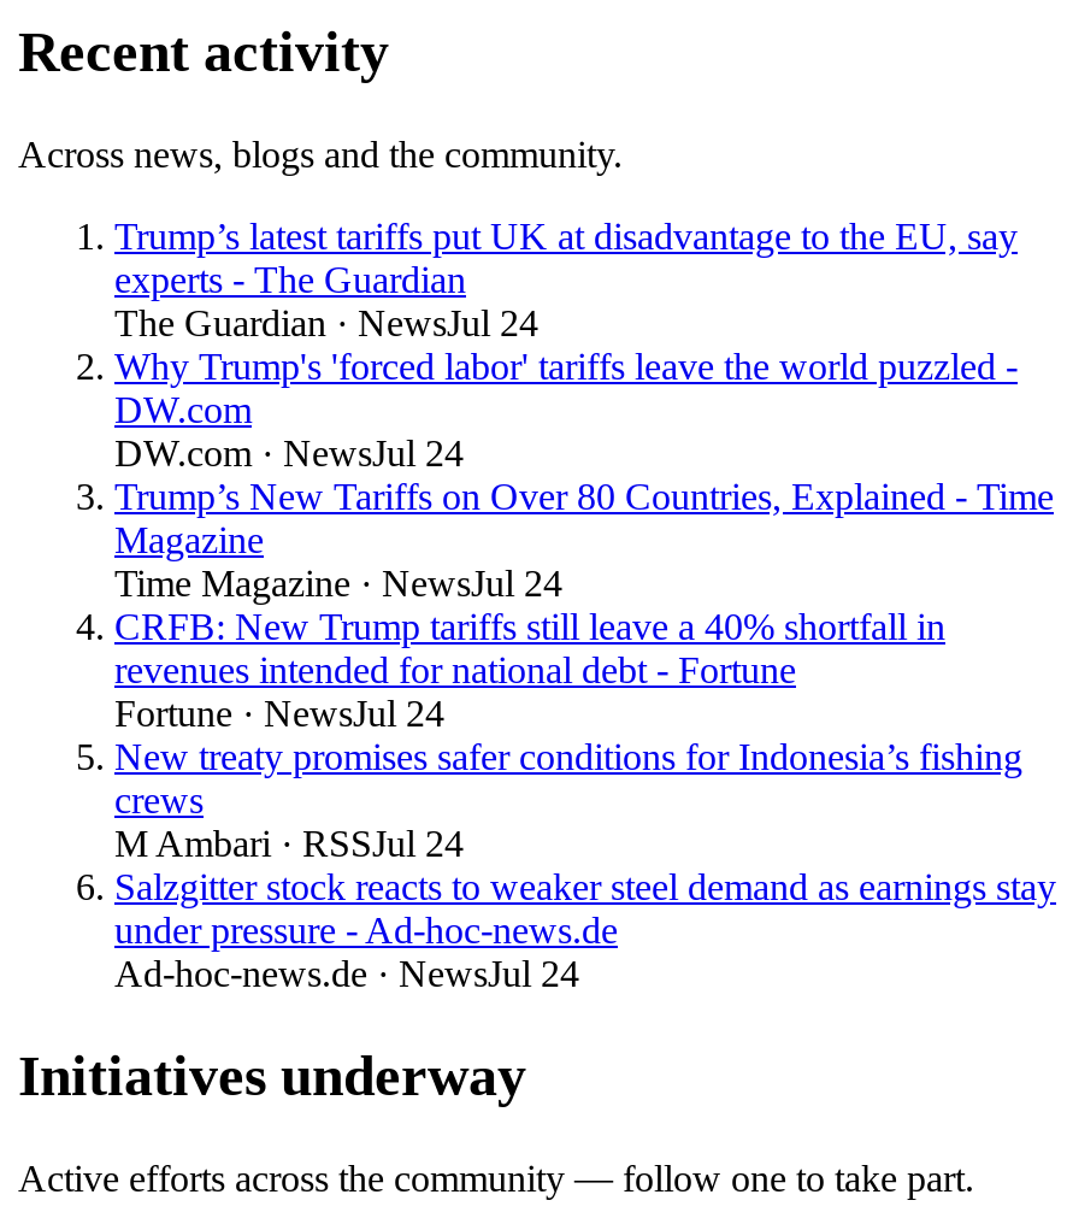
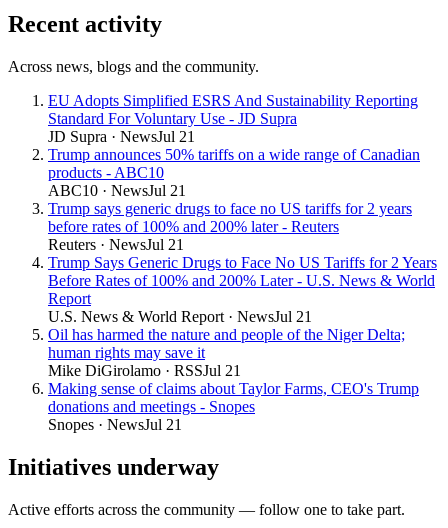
[114,215,1056,993] Trump’s latest tariffs put UK at disadvantage to the EU, say | experts - The Guardian | The Guardian · NewsJul 24 | Why Trump's 'forced labor' tariffs leave the world puzzled - | DW.com | DW.com · NewsJul 24 | Trump’s New Tariffs on Over 80 Countries, Explained - Time | Magazine | Time Magazine · NewsJul 24 | CRFB: New Trump tariffs still leave a 40% shortfall in | revenues intended for national debt - Fortune | Fortune · NewsJul 24 | New treaty promises safer conditions for Indonesia’s fishing | crews | M Ambari · RSSJul 24 | Salzgitter stock reacts to weaker steel demand as earnings stay | under pressure - Ad-hoc-news.de | Ad-hoc-news.de · NewsJul 24 -> [48,92,437,433] EU Adopts Simplified ESRS And Sustainability Reporting | Standard For Voluntary Use - JD Supra | JD Supra · NewsJul 21 | Trump announces 50% tariffs on a wide range of Canadian | products - ABC10 | ABC10 · NewsJul 21 | Trump says generic drugs to face no US tariffs for 2 years | before rates of 100% and 200% later - Reuters | Reuters · NewsJul 21 | Trump Says Generic Drugs to Face No US Tariffs for 2 Years | Before Rates of 100% and 200% Later - U.S. News & World | Report | U.S. News & World Report · NewsJul 21 | Oil has harmed the nature and people of the Niger Delta; | human rights may save it | Mike DiGirolamo · RSSJul 21 | Making sense of claims about Taylor Farms, CEO's Trump | donations and meetings - Snopes | Snopes · NewsJul 21

